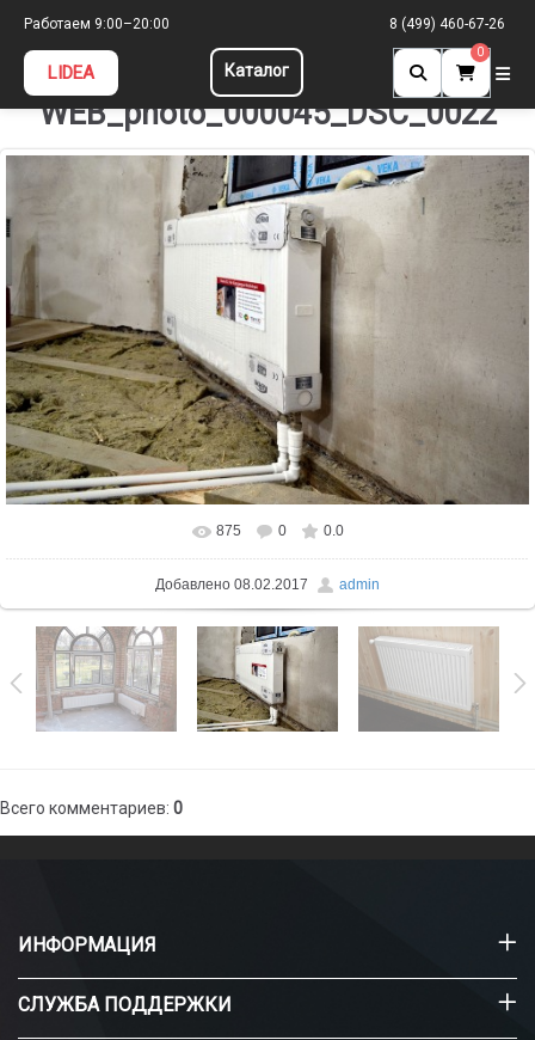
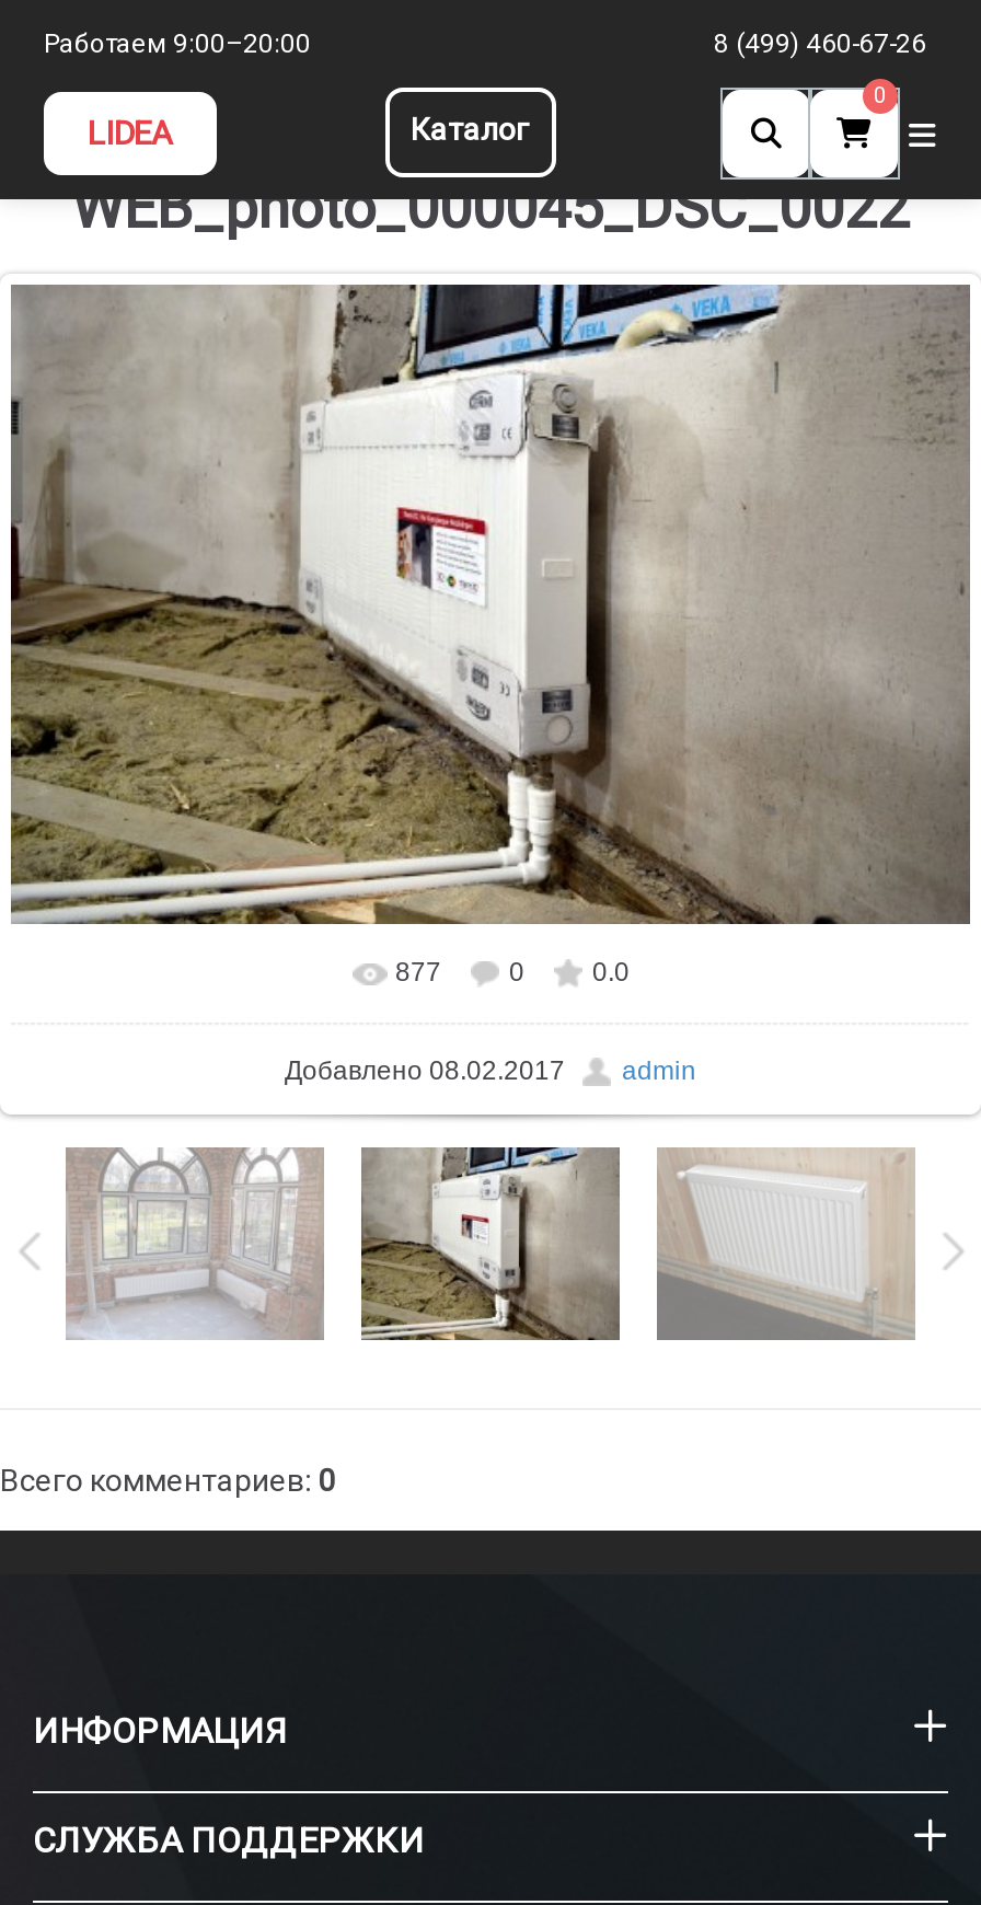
[216,522,241,539] 875 -> [395,956,441,987] 877

